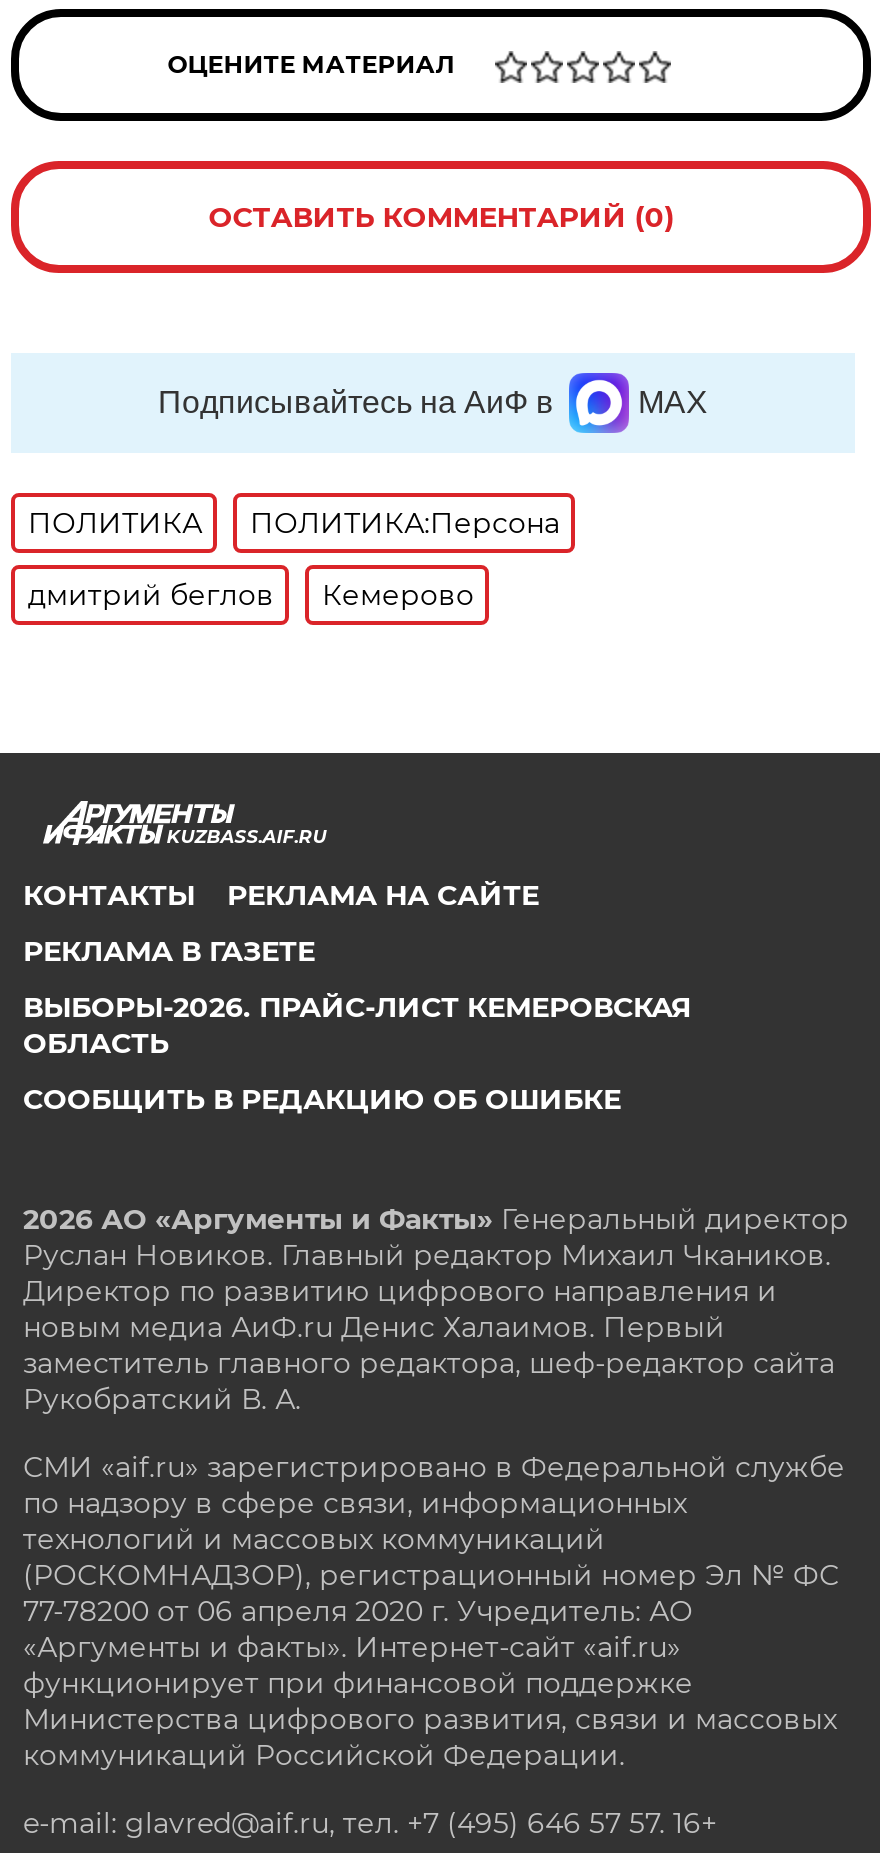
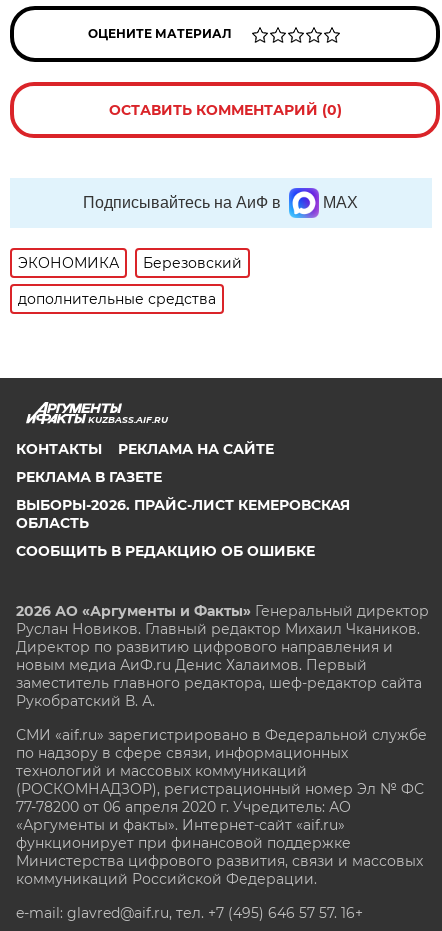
[28,505,560,541] ПОЛИТИКА | ПОЛИТИКА:Персона -> [18,254,242,272] ЭКОНОМИКА | Березовский
[28,577,474,613] дмитрий беглов | Кемерово -> [18,290,216,308] дополнительные средства

